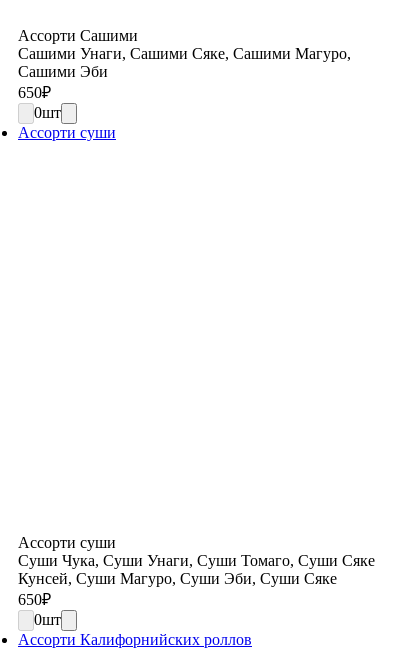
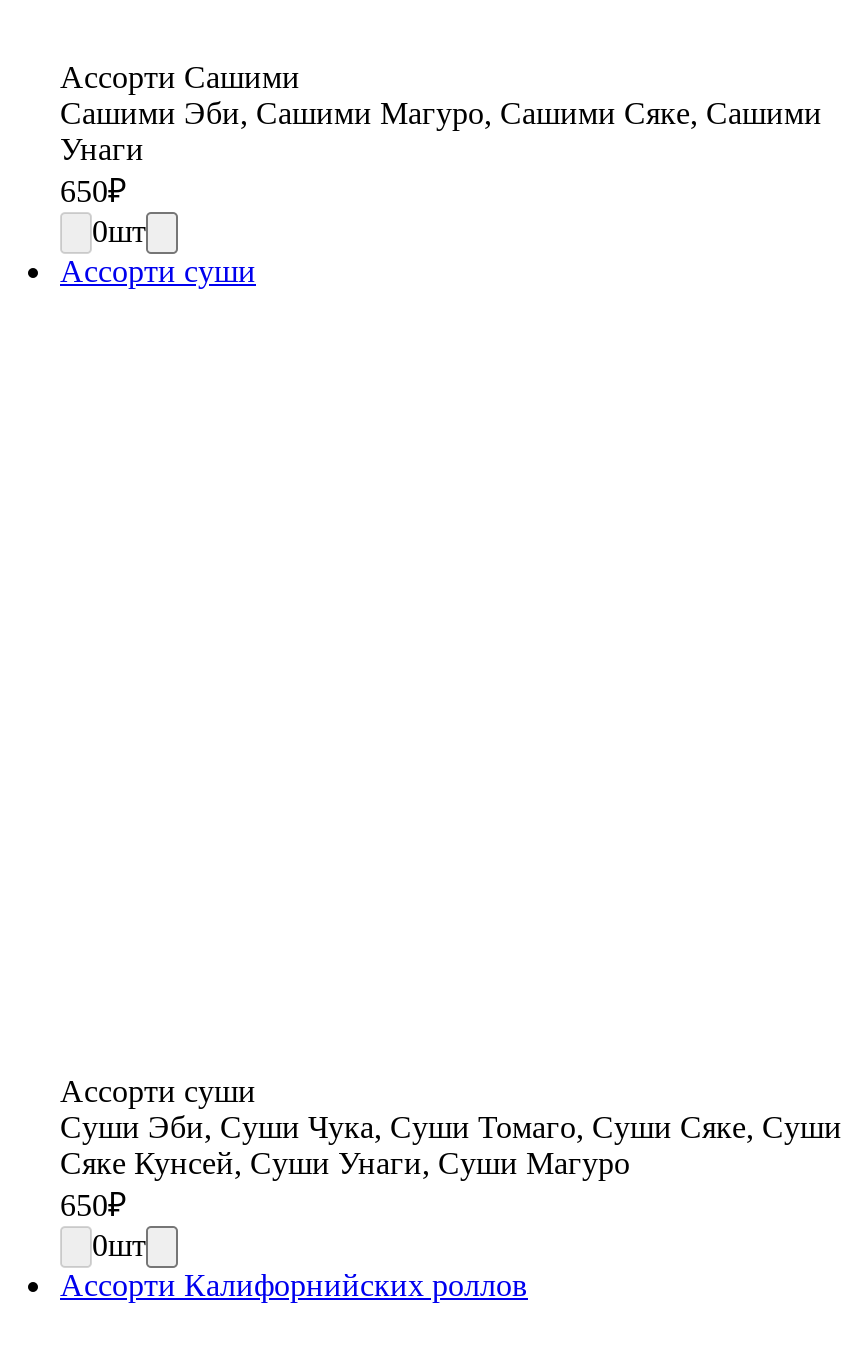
[18,45,351,80] Сашими Унаги, Сашими Сяке, Сашими Магуро, | Сашими Эби -> [60,96,822,166] Сашими Эби, Сашими Магуро, Сашими Сяке, Сашими | Унаги
[18,552,375,587] Суши Чука, Суши Унаги, Суши Томаго, Суши Сяке | Кунсей, Суши Магуро, Суши Эби, Суши Сяке -> [60,1110,842,1180] Суши Эби, Суши Чука, Суши Томаго, Суши Сяке, Суши | Сяке Кунсей, Суши Унаги, Суши Магуро

